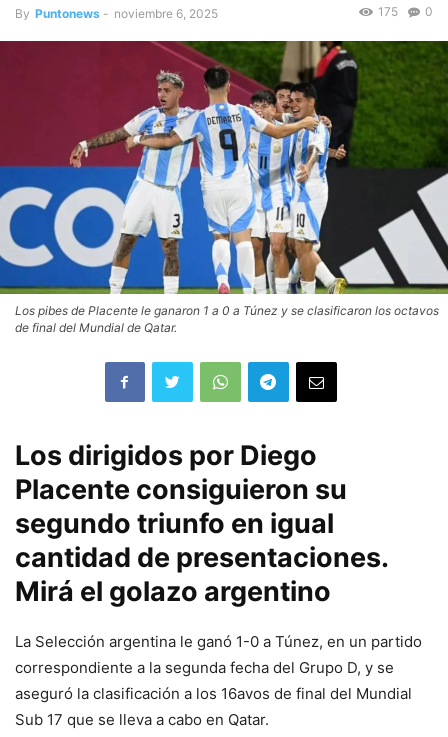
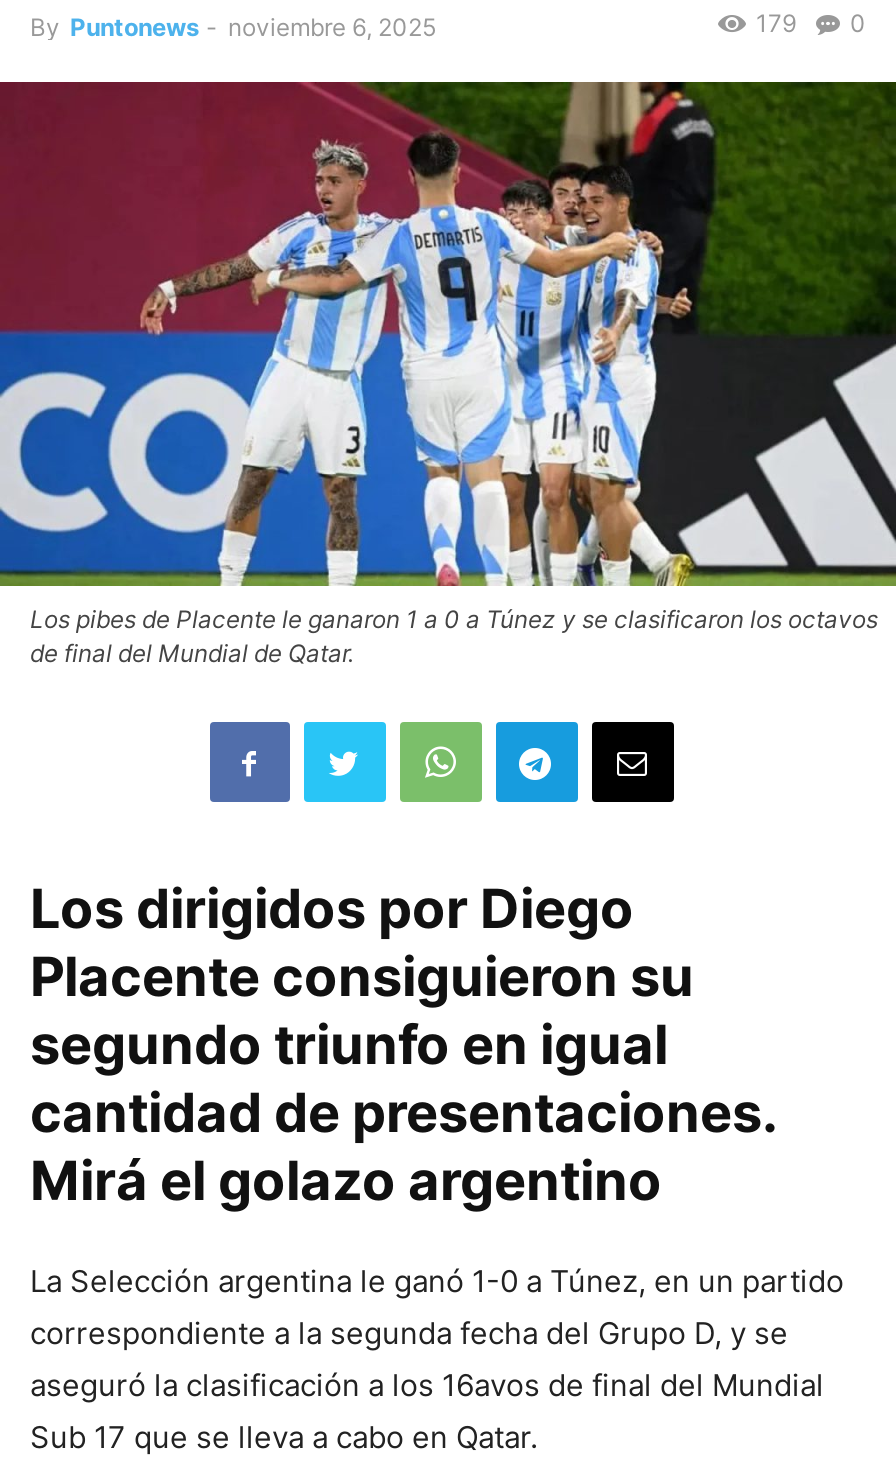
[378,4,433,19] 175 0 -> [756,8,866,38] 179 0

